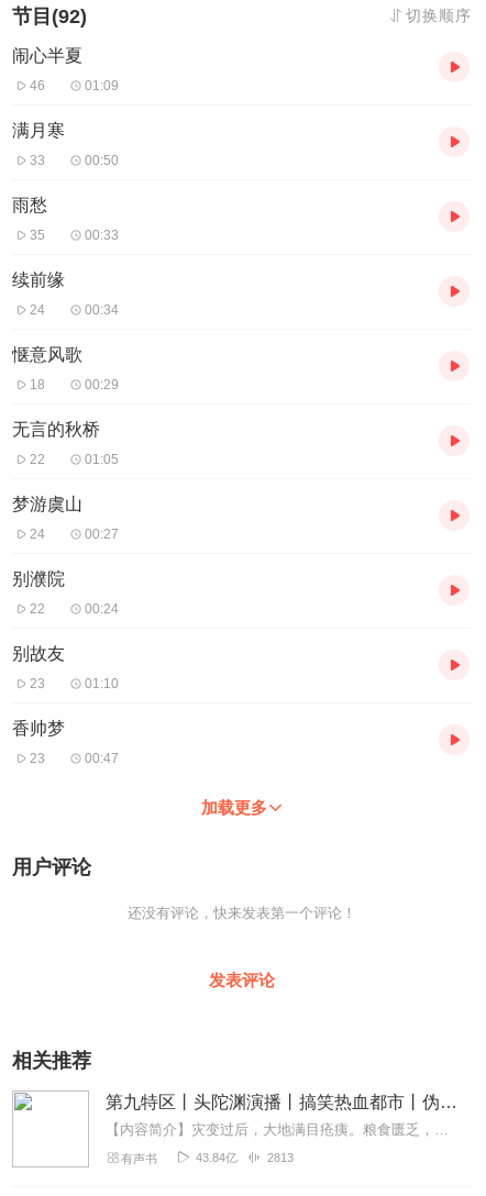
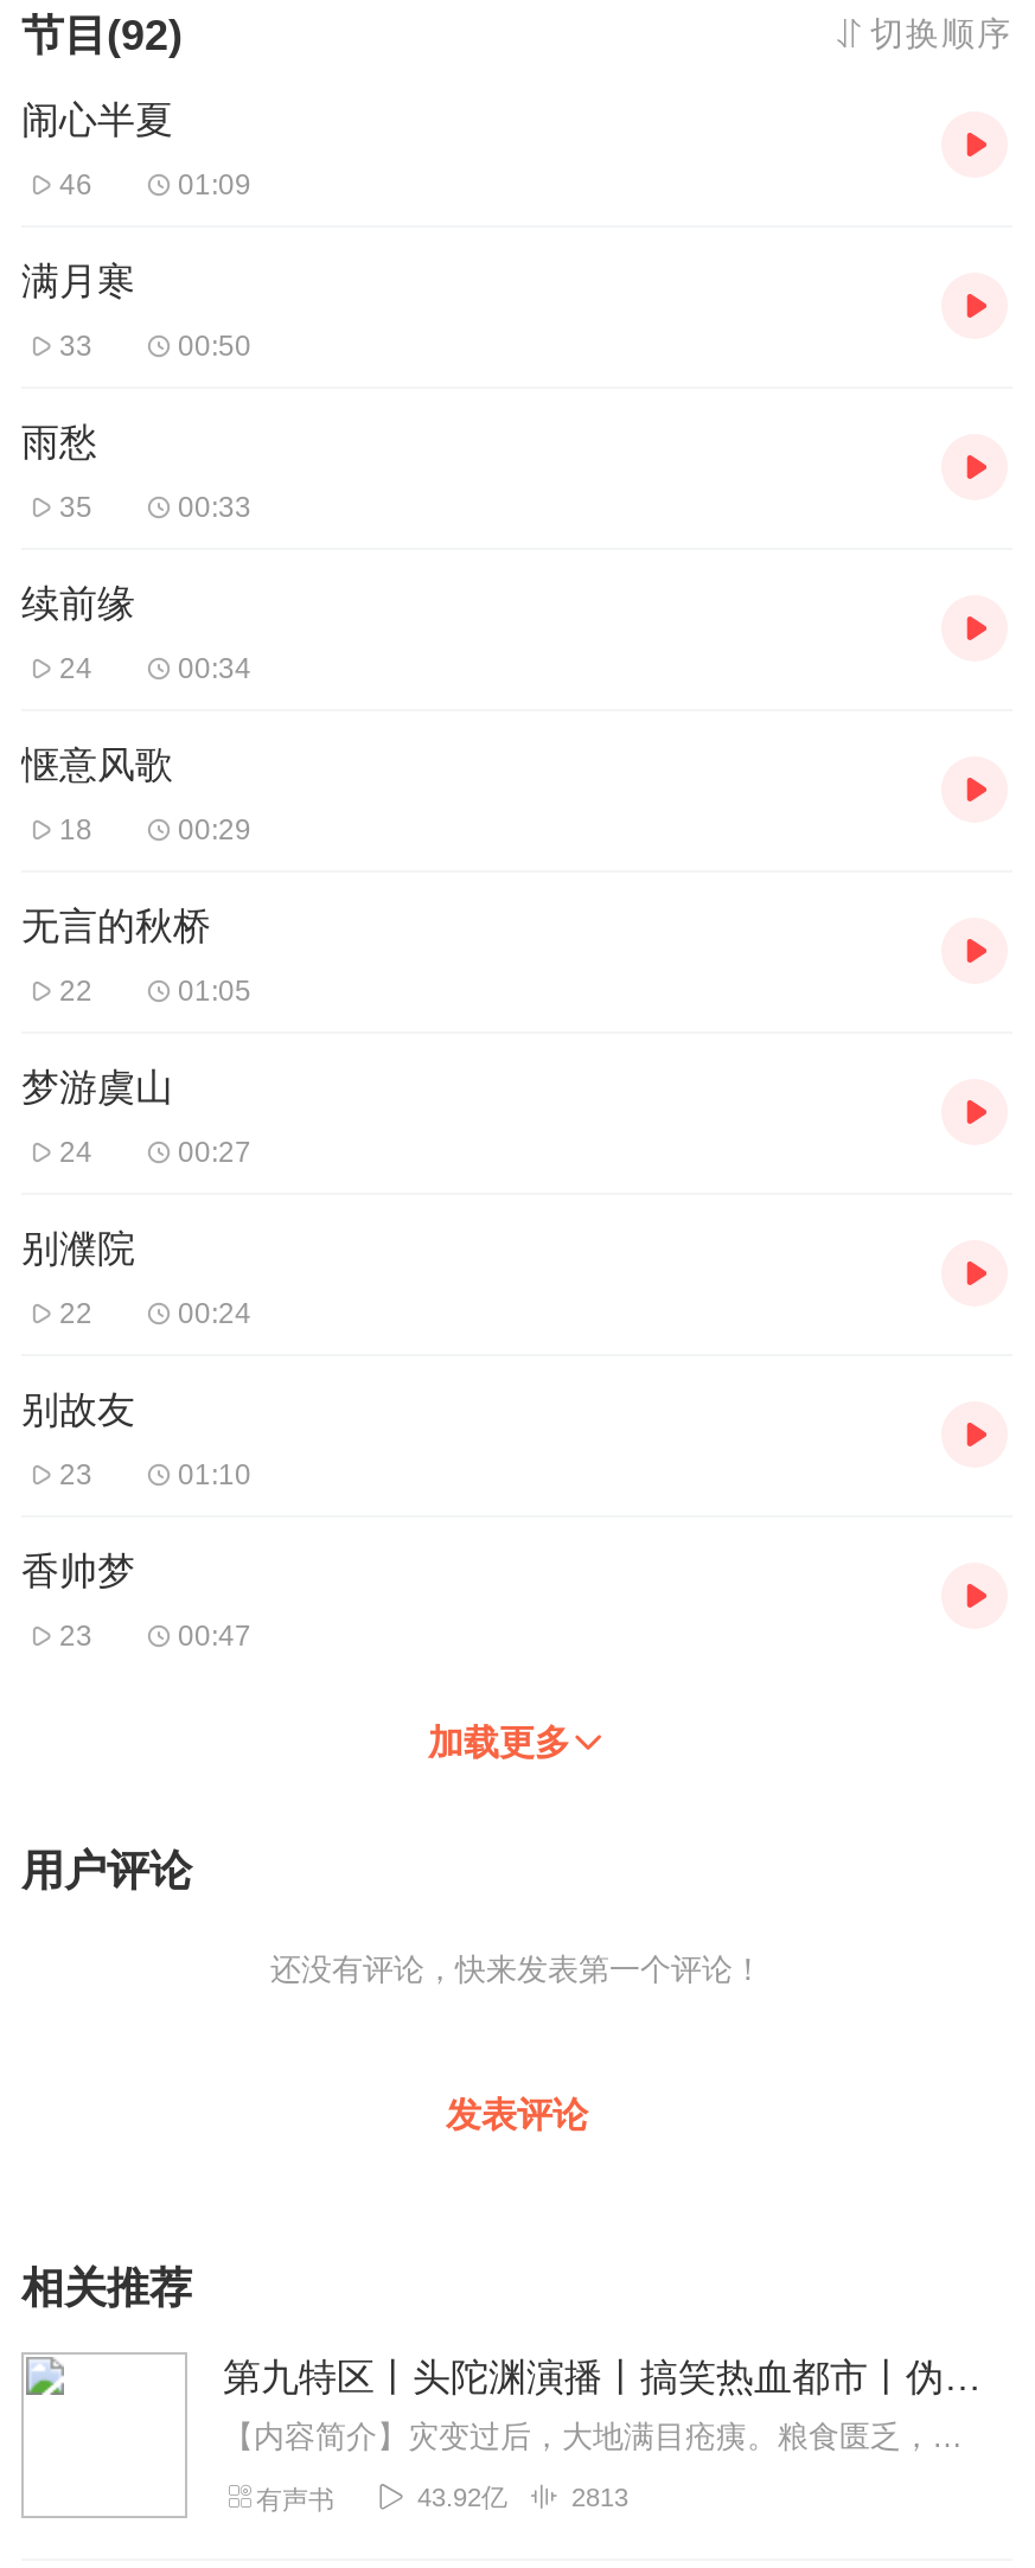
[196,1151,238,1164] 43.84亿 -> [417,2483,507,2511] 43.92亿

